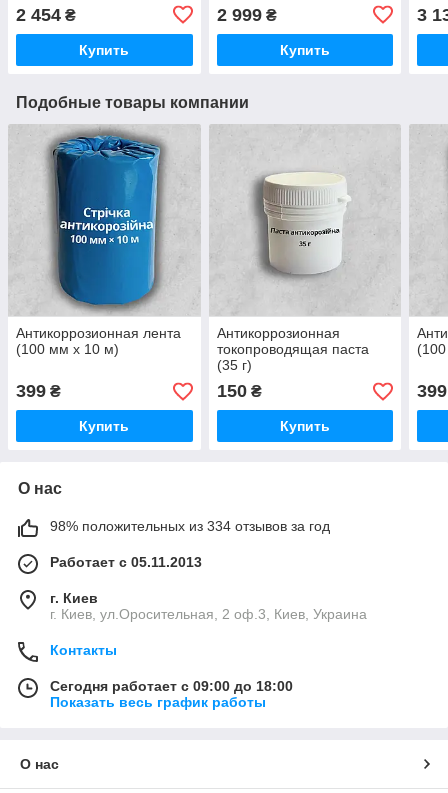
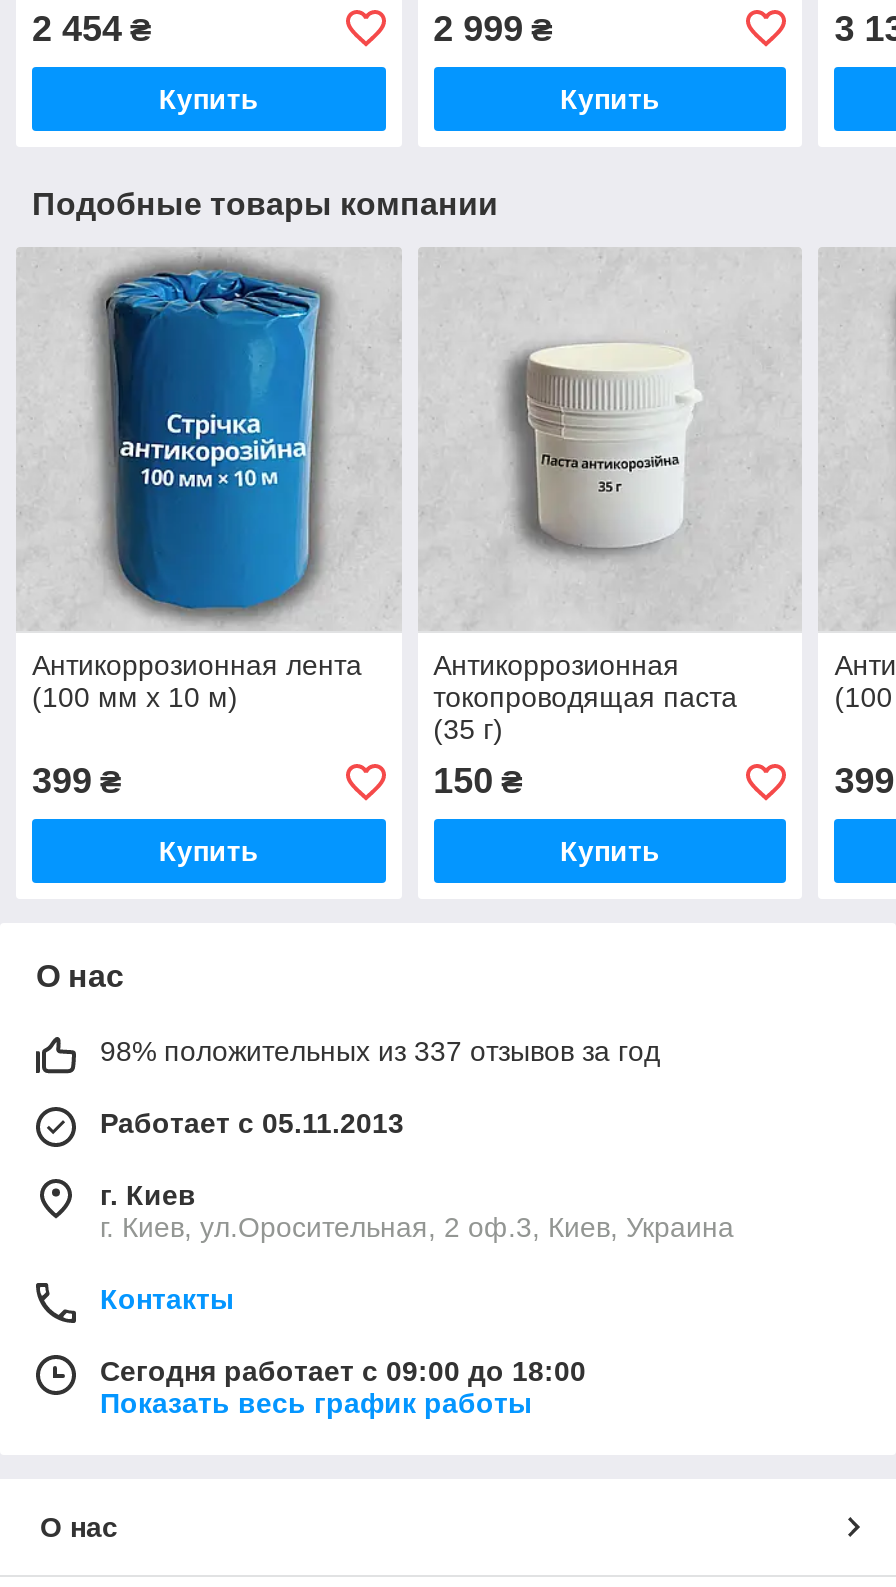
[50,518,330,534] 98% положительных из 334 отзывов за год -> [100,1036,660,1068] 98% положительных из 337 отзывов за год

